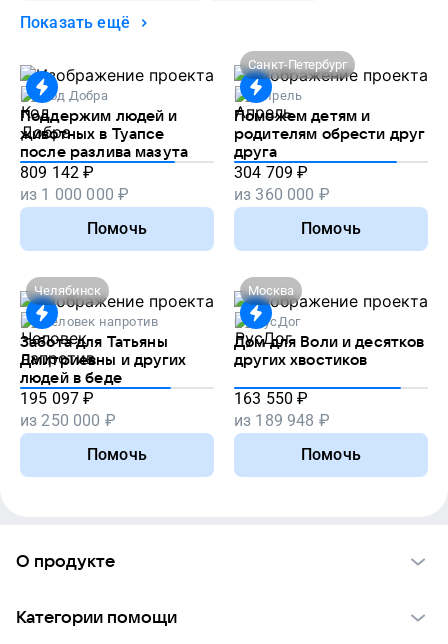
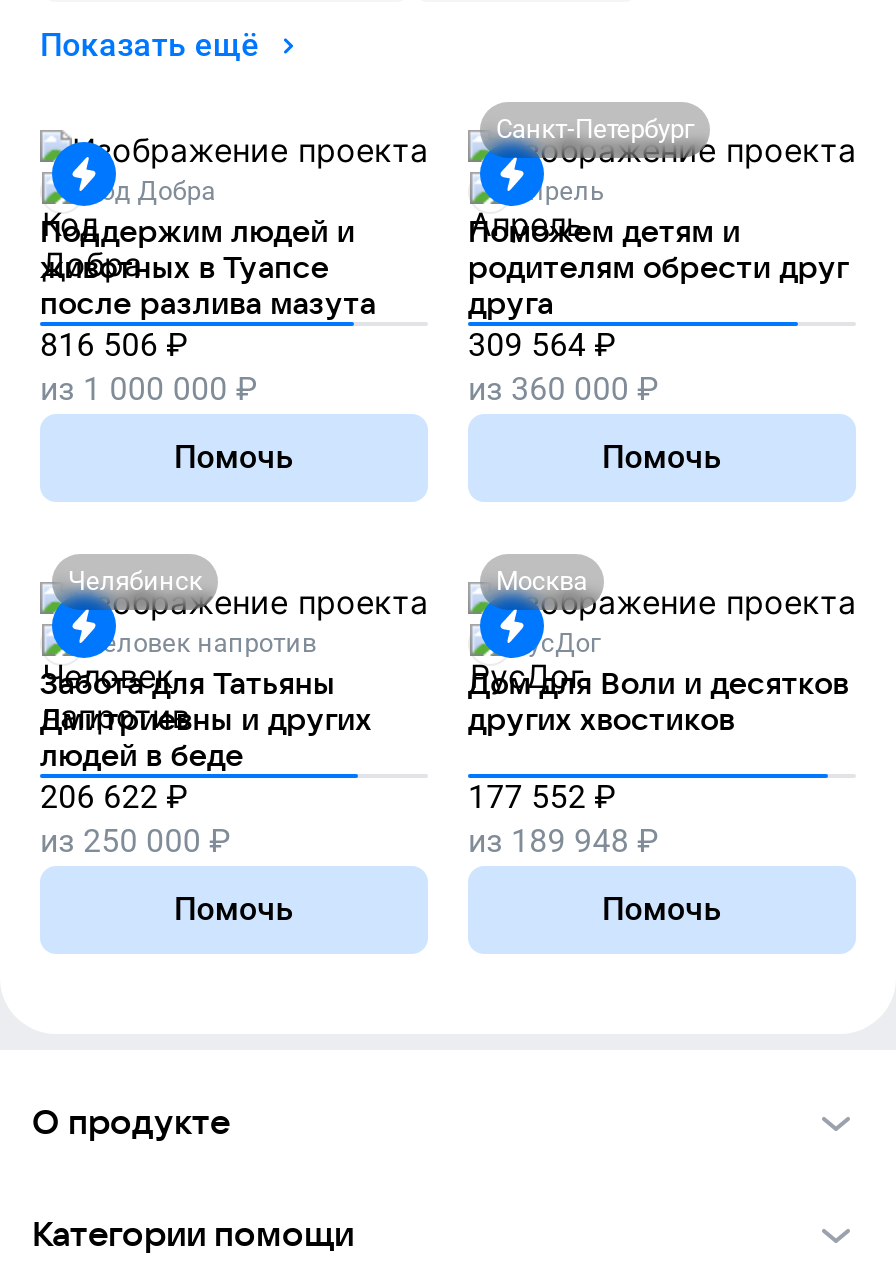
[20,163,94,182] 809 142 ₽ -> [40,326,189,364] 816 506 ₽
[234,163,308,182] 304 709 ₽ -> [468,326,617,364] 309 564 ₽
[20,389,94,408] 195 097 ₽ -> [40,778,189,816] 206 622 ₽
[234,389,308,408] 163 550 ₽ -> [468,778,617,816] 177 552 ₽

